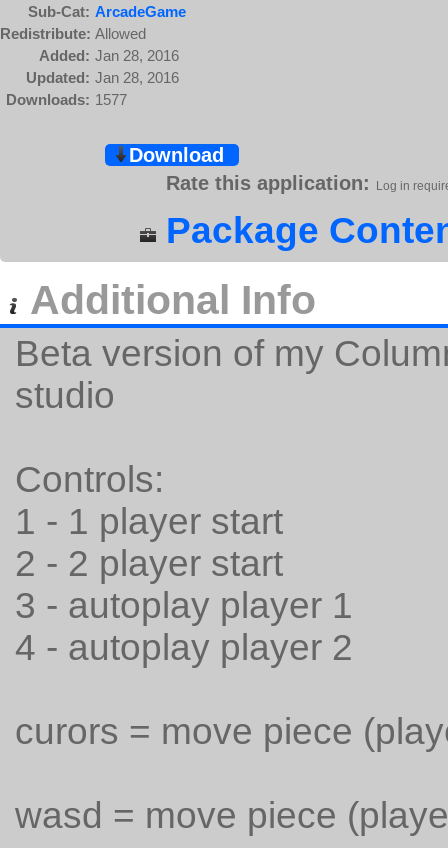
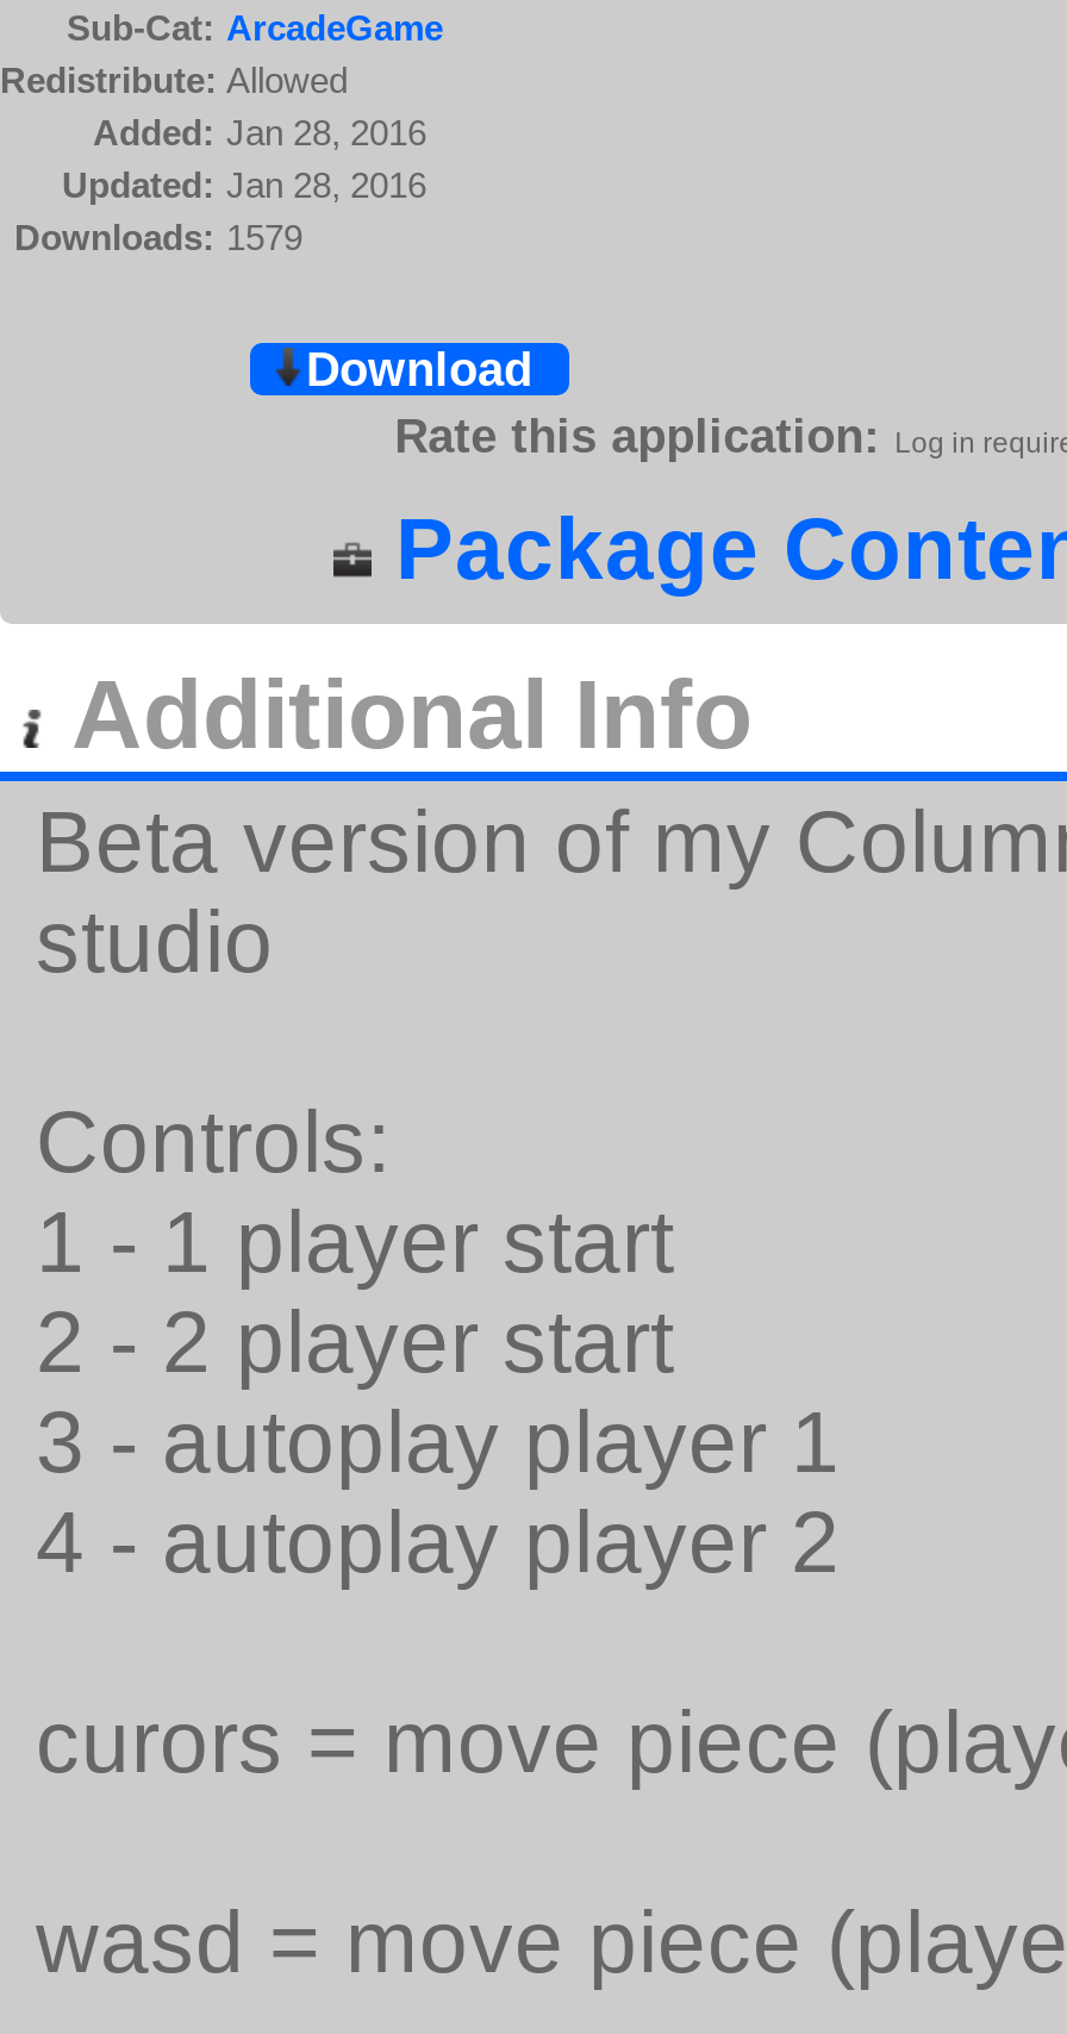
[6,91,127,108] Downloads: 1577 -> [14,217,302,257] Downloads: 1579

